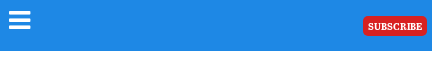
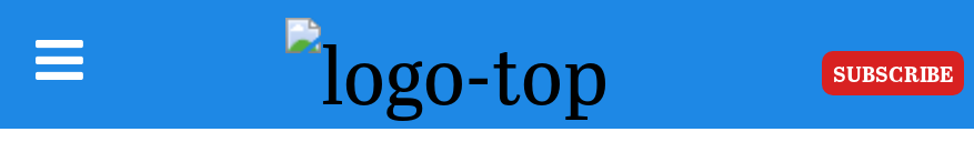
none -> [284,16,609,124] [image]

